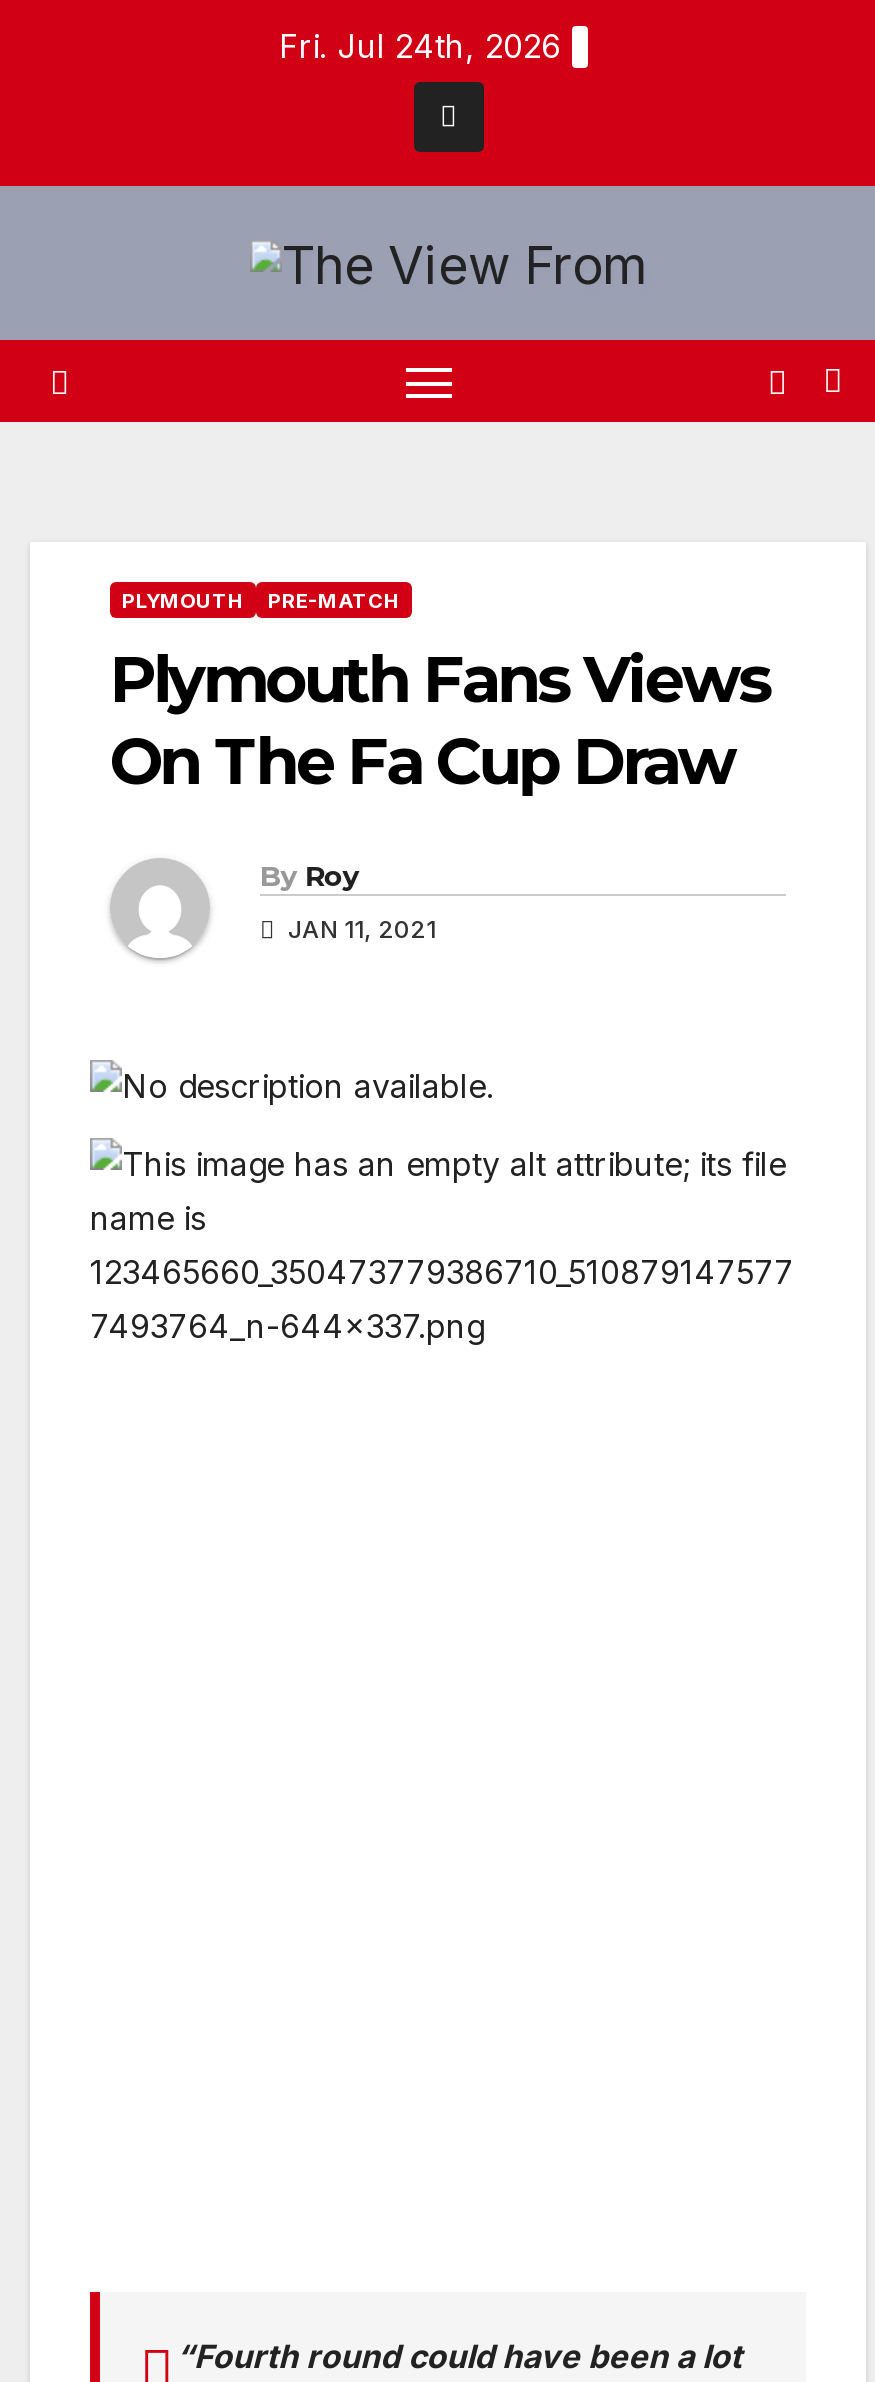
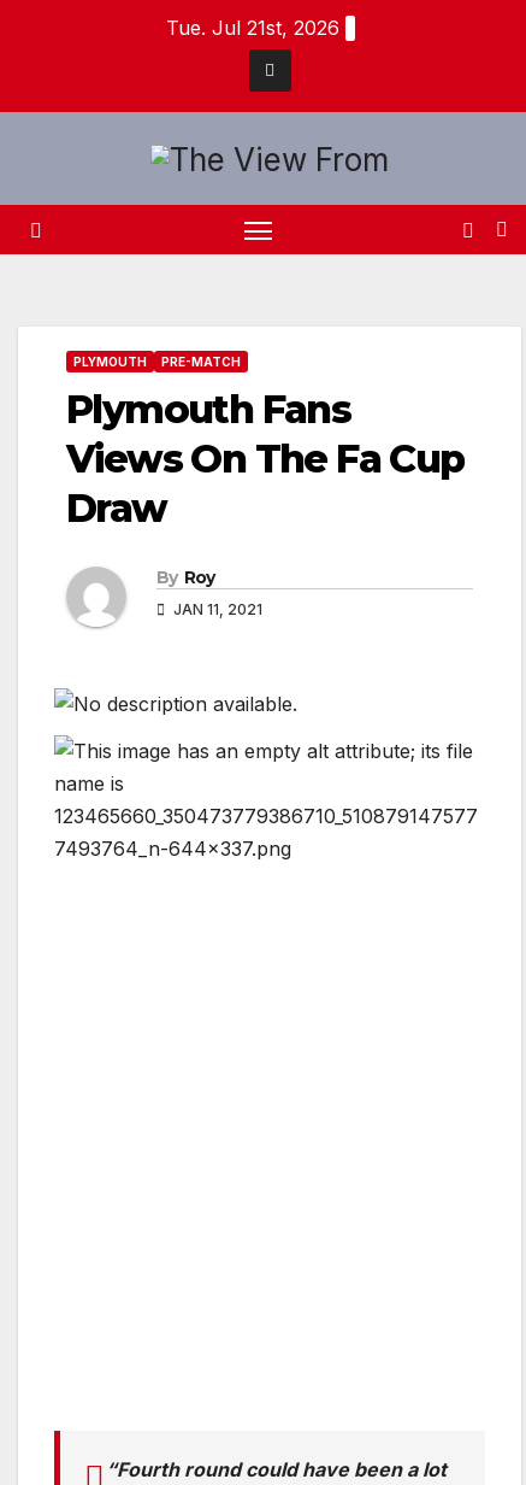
[279,26,561,66] Fri. Jul 24th, 2026 -> [166,16,339,40] Tue. Jul 21st, 2026

